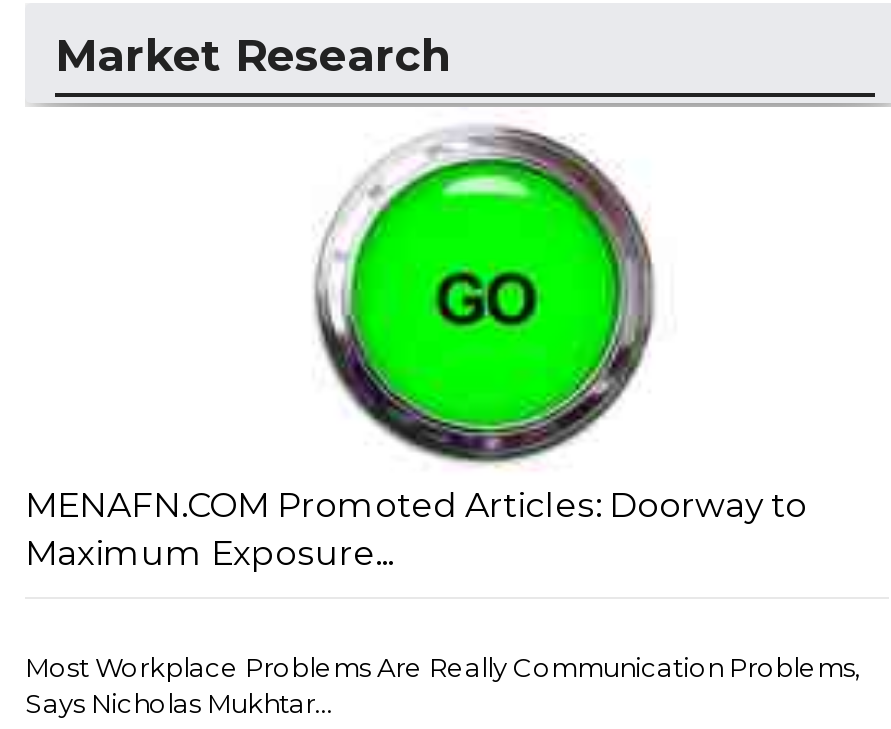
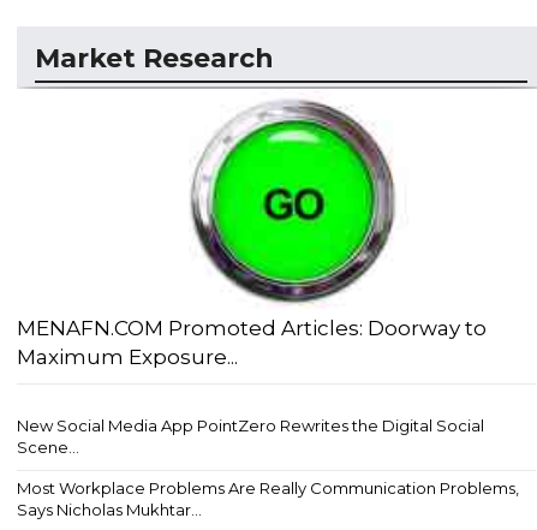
none -> [17,416,484,457] New Social Media App PointZero Rewrites the Digital Social | Scene...

